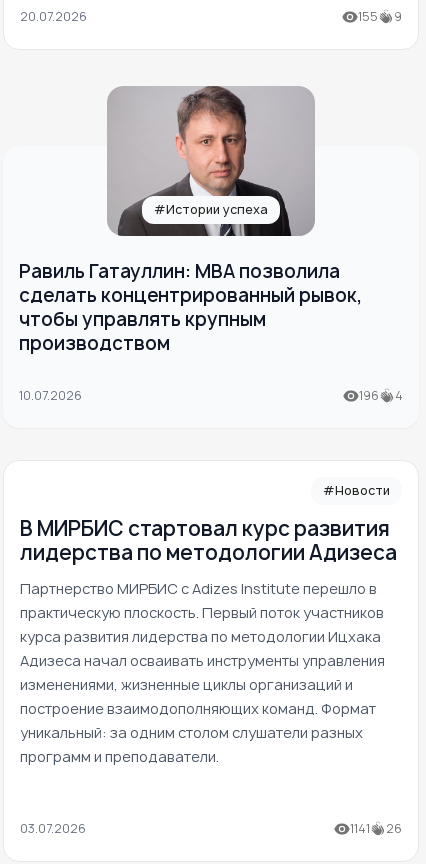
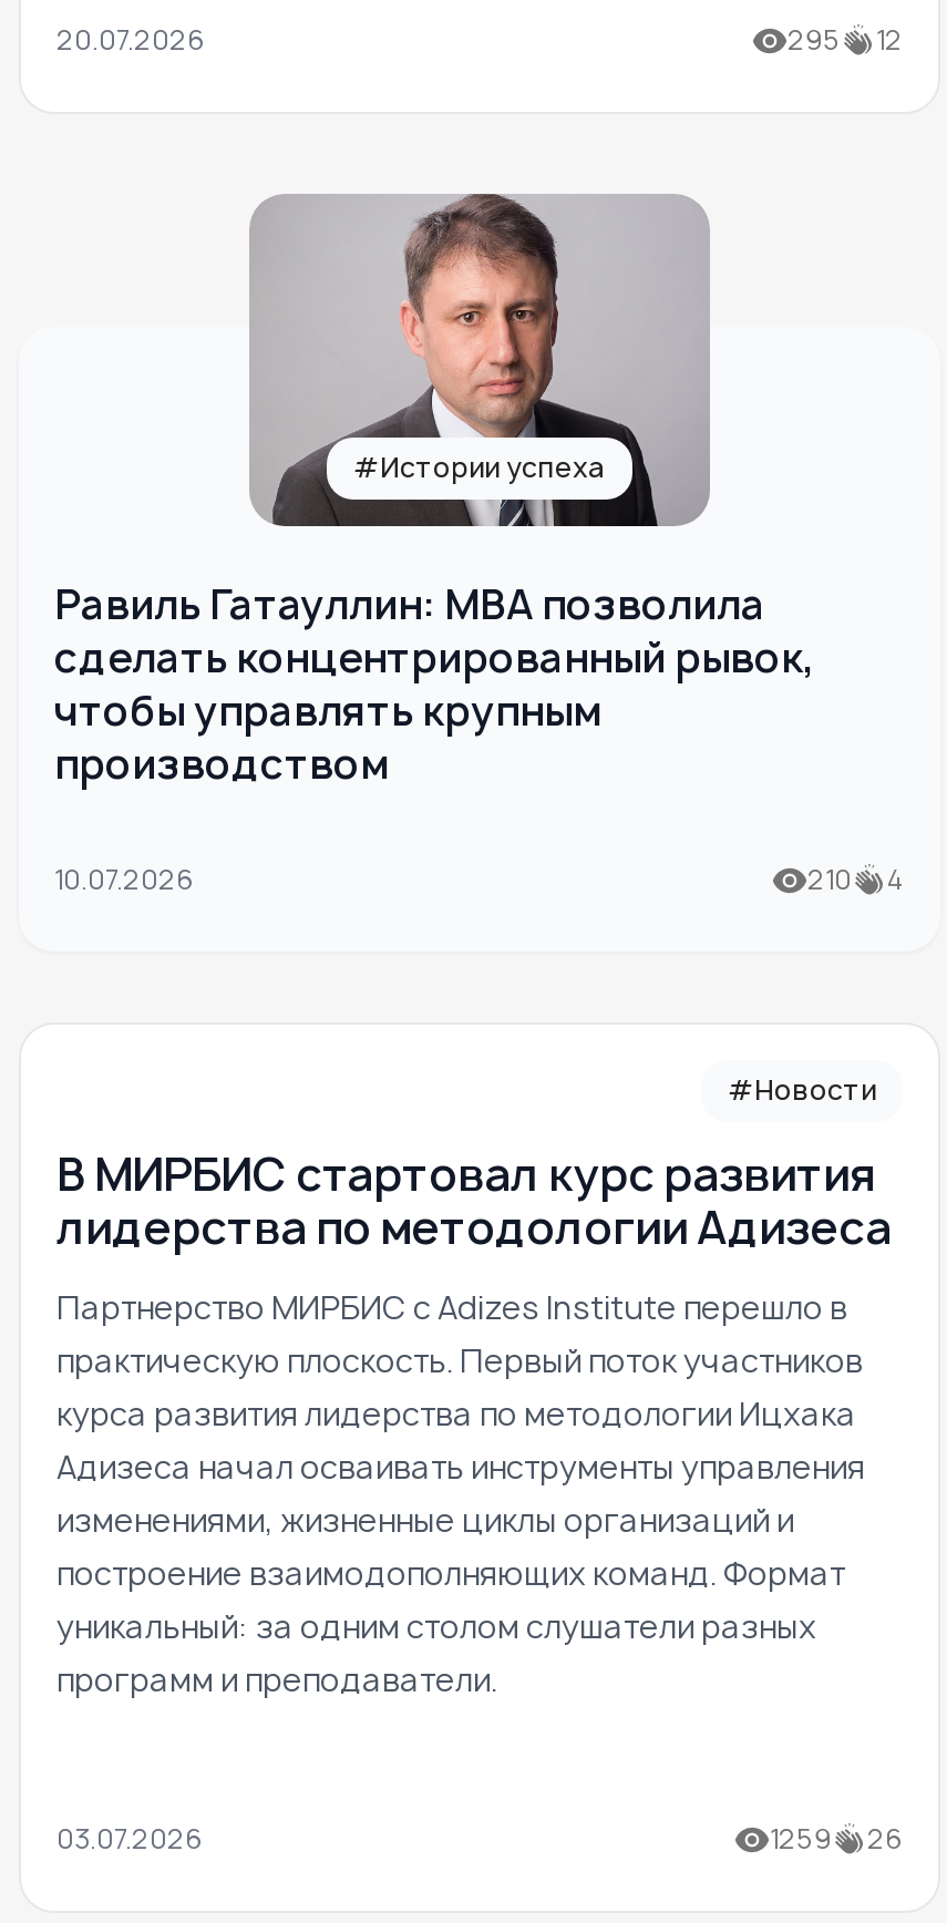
[358,8,378,25] 155 -> [788,21,841,59] 295
[394,8,402,25] 9 -> [876,21,903,59] 12
[359,387,403,404] 196 4 -> [807,861,905,899] 210 4
[350,820,402,837] 1141 26 -> [770,1820,903,1858] 1259 26

